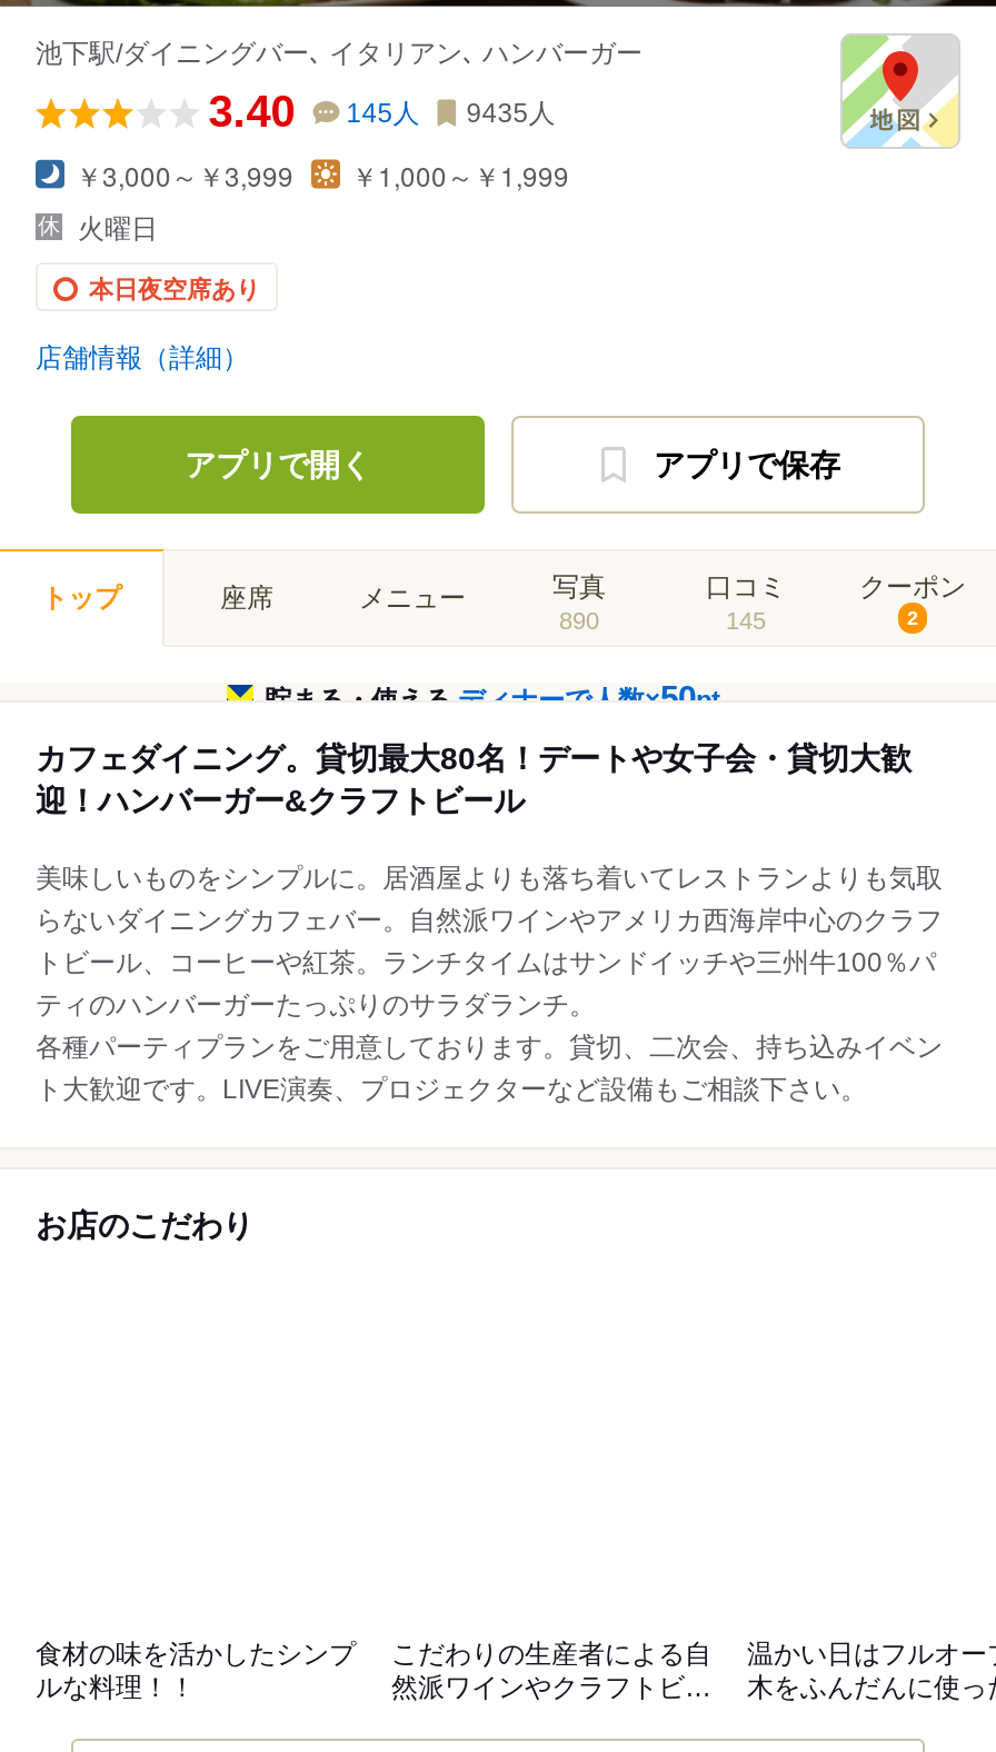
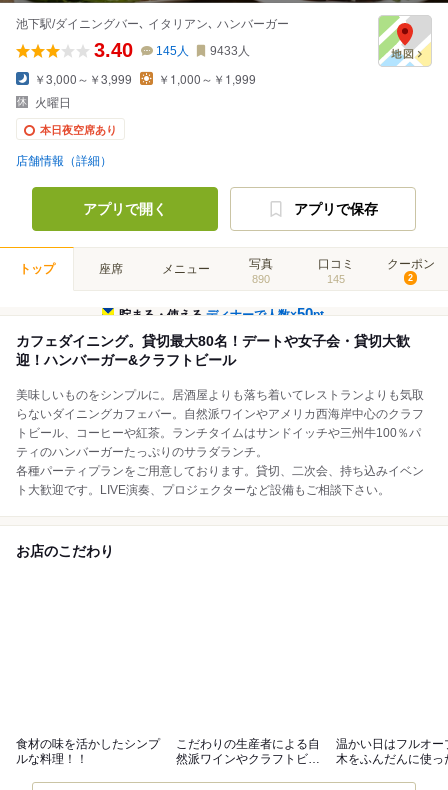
[209,86,555,135] 3.40 145人 9435人 -> [94,39,250,61] 3.40 145人 9433人

